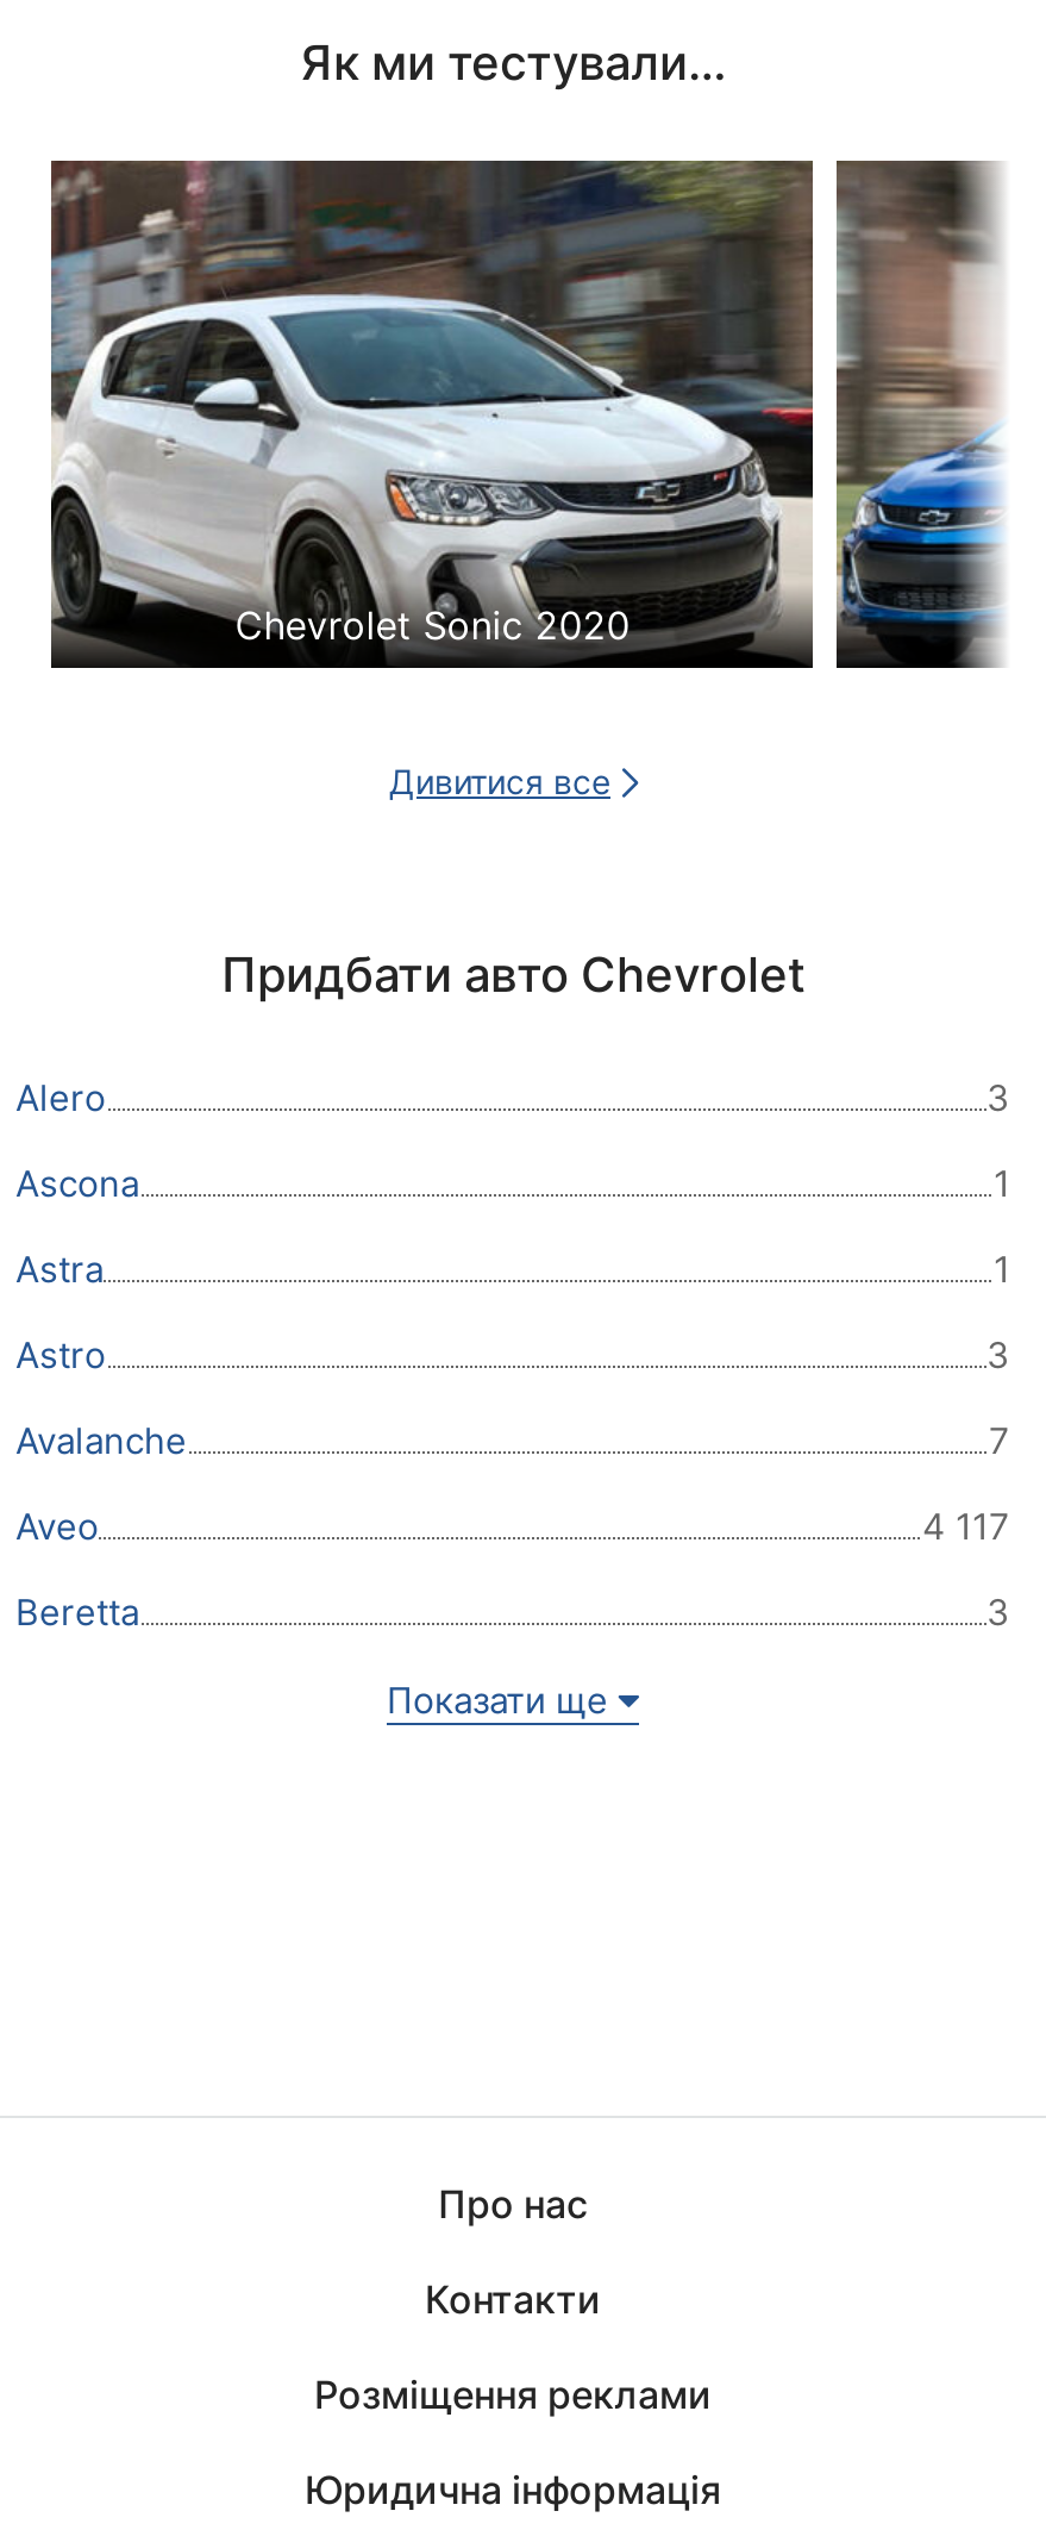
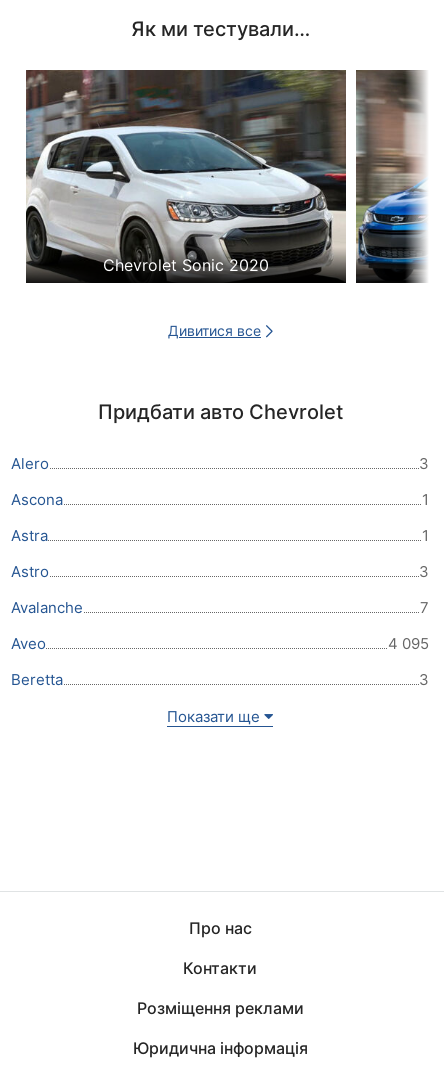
[922,1504,1010,1549] 4 117 -> [388,634,429,653] 4 095

